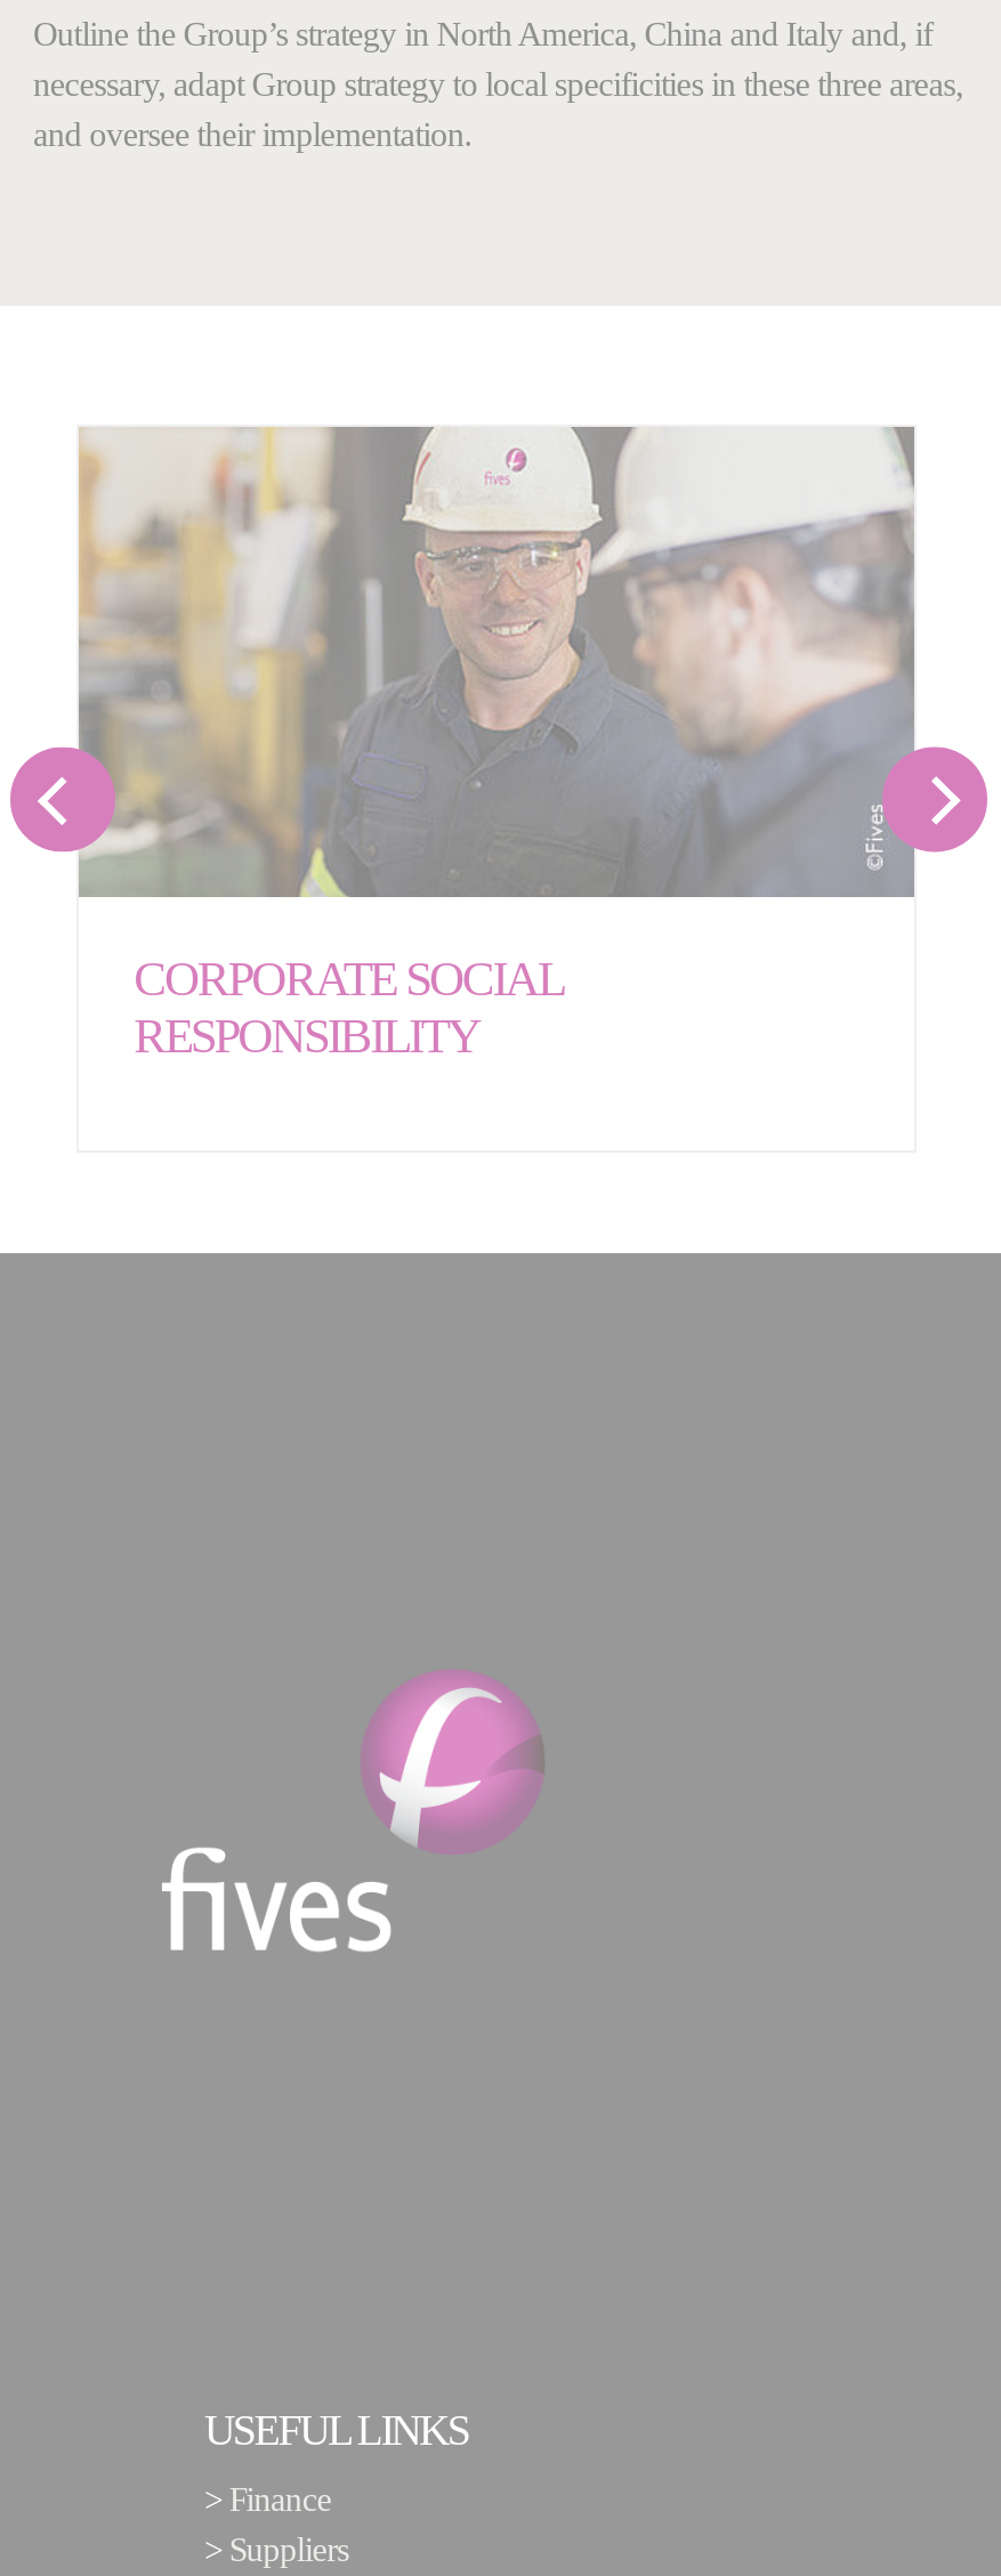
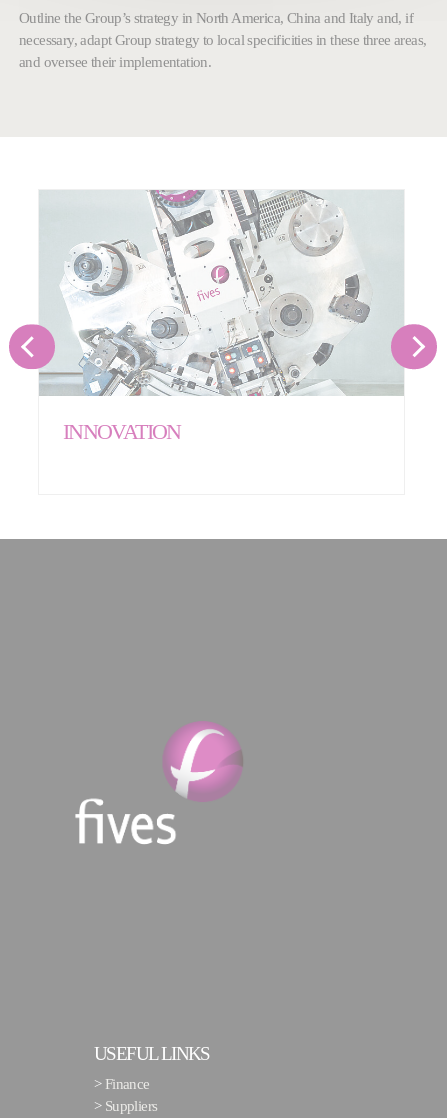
[10,425,987,1063] [image] | CORPORATE SOCIAL | RESPONSIBILITY -> [9,189,437,444] [image] | INNOVATION

